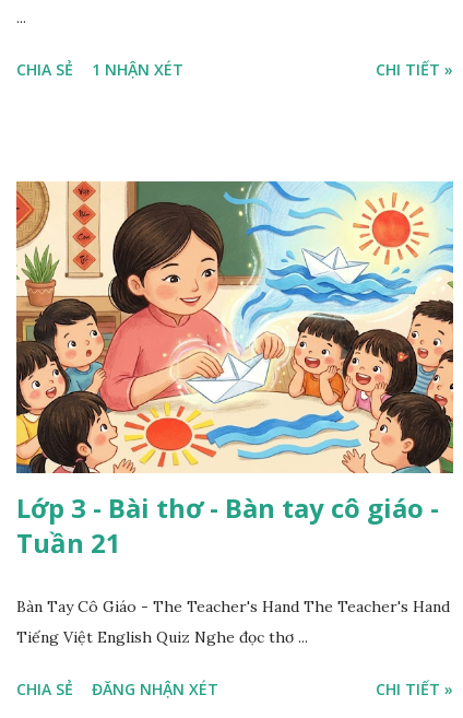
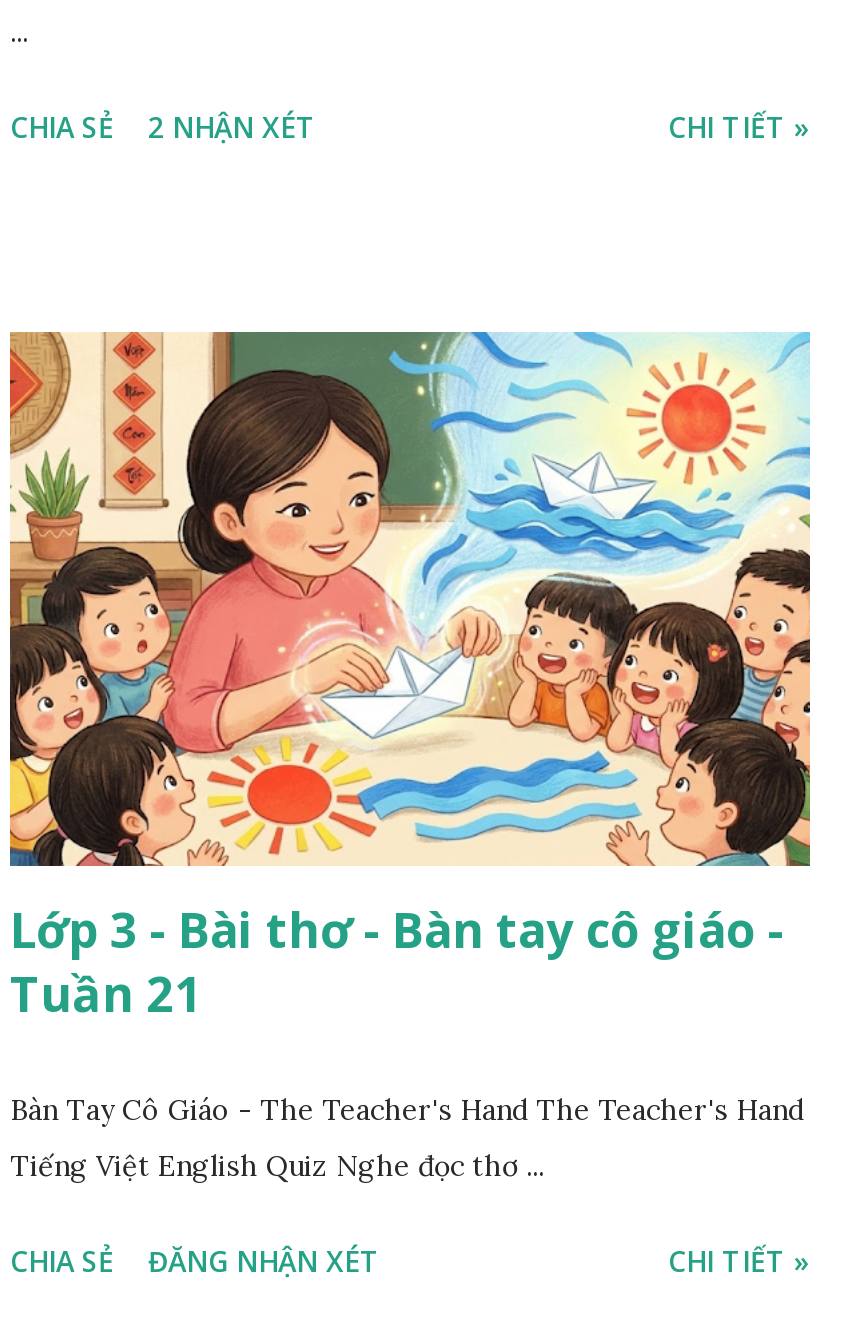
[16,59,183,80] CHIA SẺ 1 NHẬN XÉT -> [10,107,316,145] CHIA SẺ 2 NHẬN XÉT

